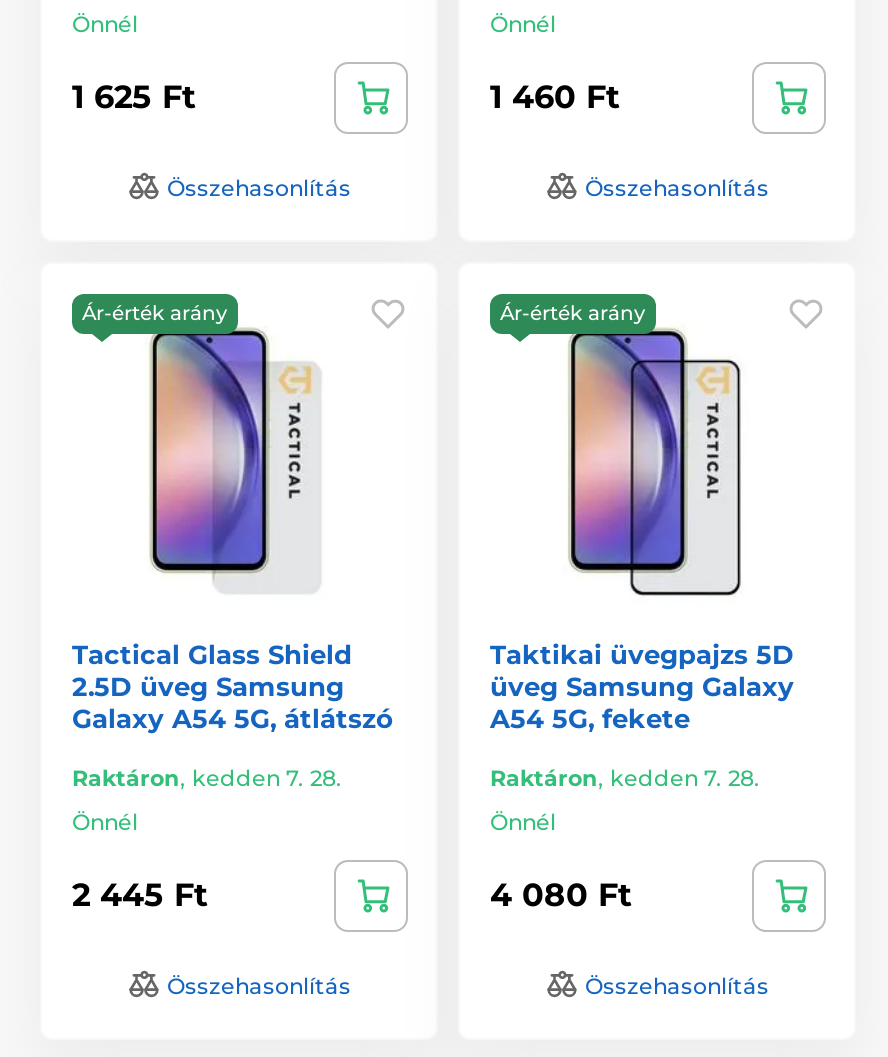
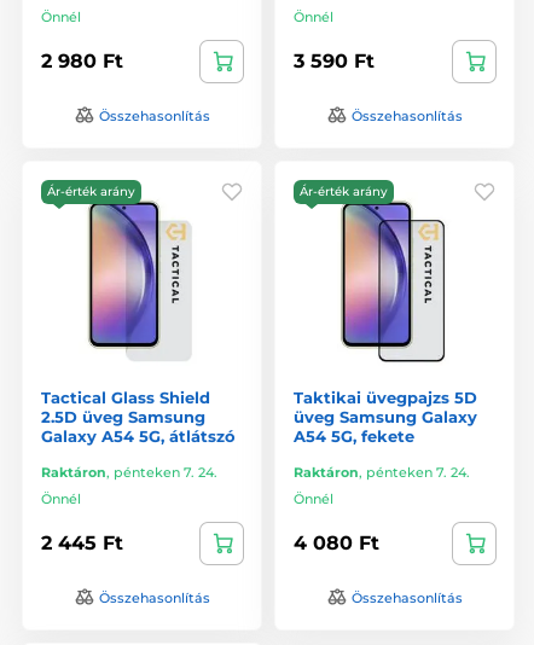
[72,78,196,116] 1 625 Ft -> [41,50,123,72] 2 980 Ft
[490,78,620,116] 1 460 Ft -> [294,50,375,72] 3 590 Ft
[72,763,342,791] Raktáron, kedden 7. 28. -> [41,463,217,480] Raktáron, pénteken 7. 24.
[490,763,760,791] Raktáron, kedden 7. 28. -> [294,463,470,480] Raktáron, pénteken 7. 24.

